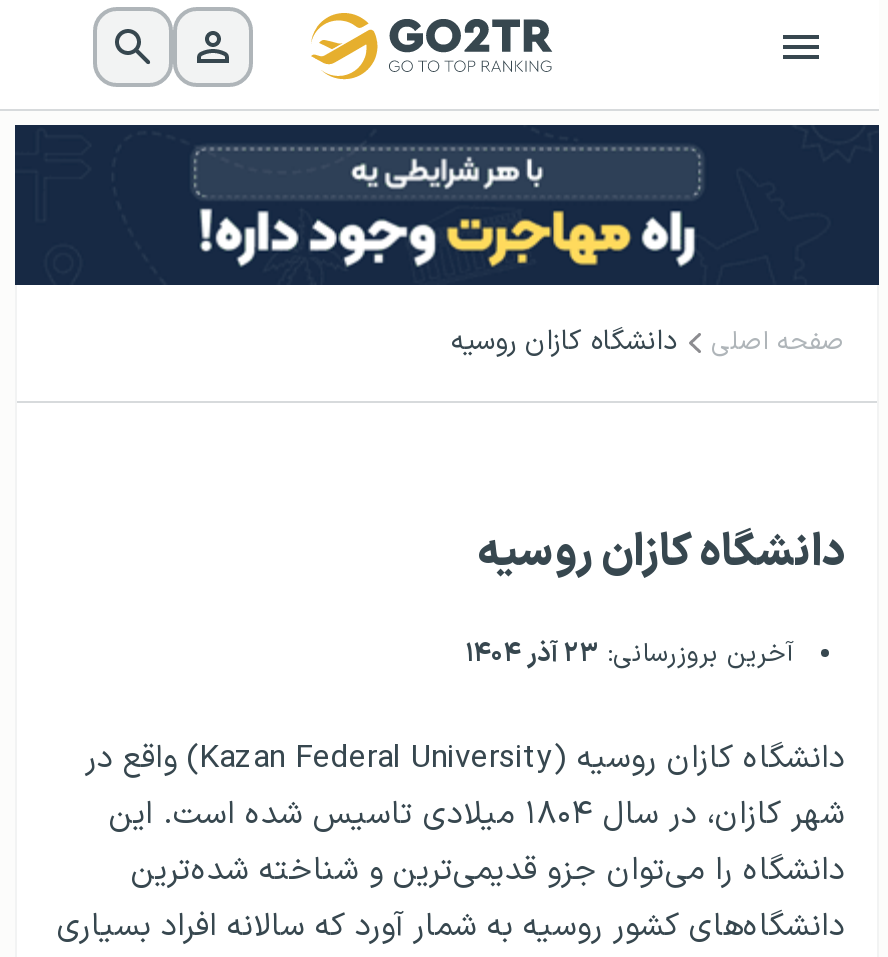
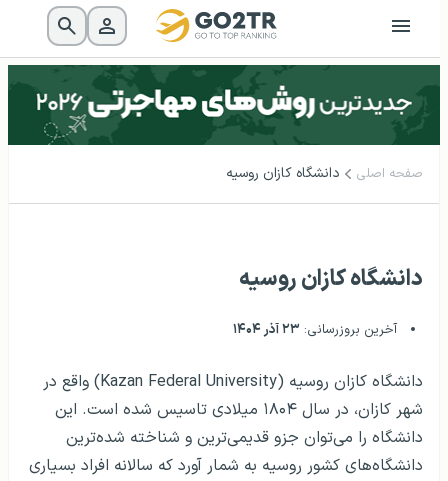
[15,125,879,285] [image] -> [8,65,440,145] [image]

